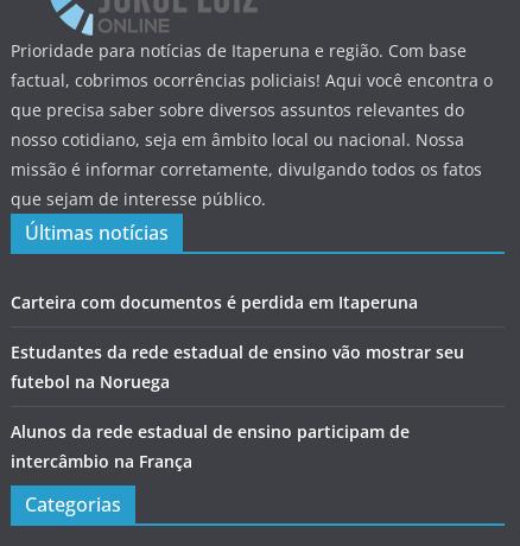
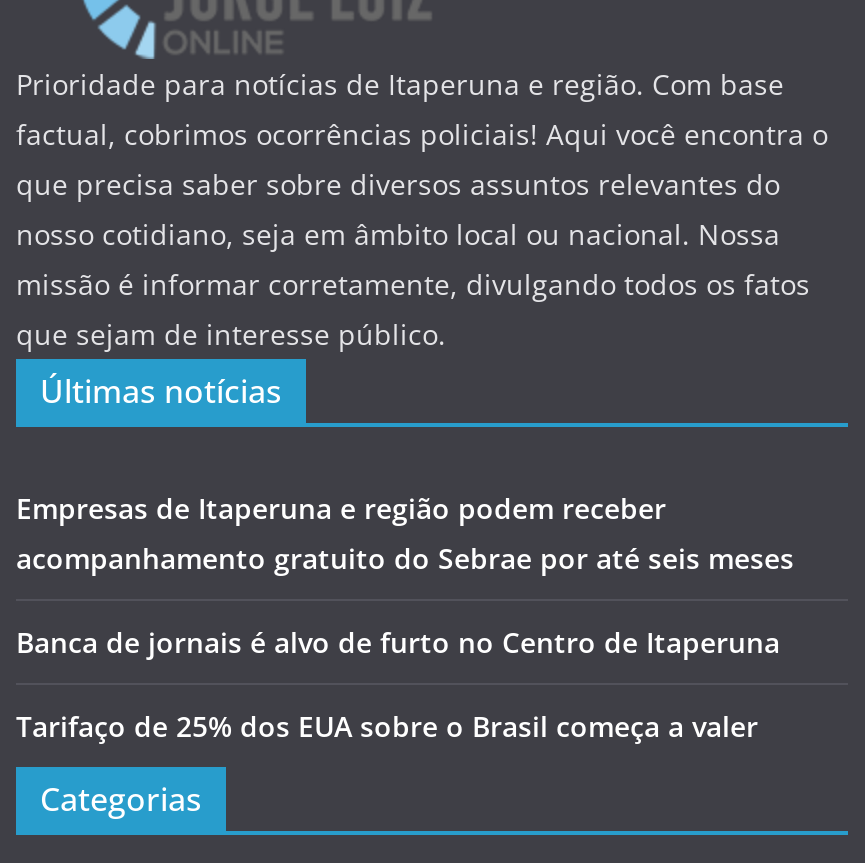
[11,291,418,313] Carteira com documentos é perdida em Itaperuna -> [16,490,794,578] Empresas de Itaperuna e região podem receber | acompanhamento gratuito do Sebrae por até seis meses
[11,340,464,393] Estudantes da rede estadual de ensino vão mostrar seu | futebol na Noruega -> [16,624,780,662] Banca de jornais é alvo de furto no Centro de Itaperuna
[11,420,410,472] Alunos da rede estadual de ensino participam de | intercâmbio na França -> [16,708,758,746] Tarifaço de 25% dos EUA sobre o Brasil começa a valer

